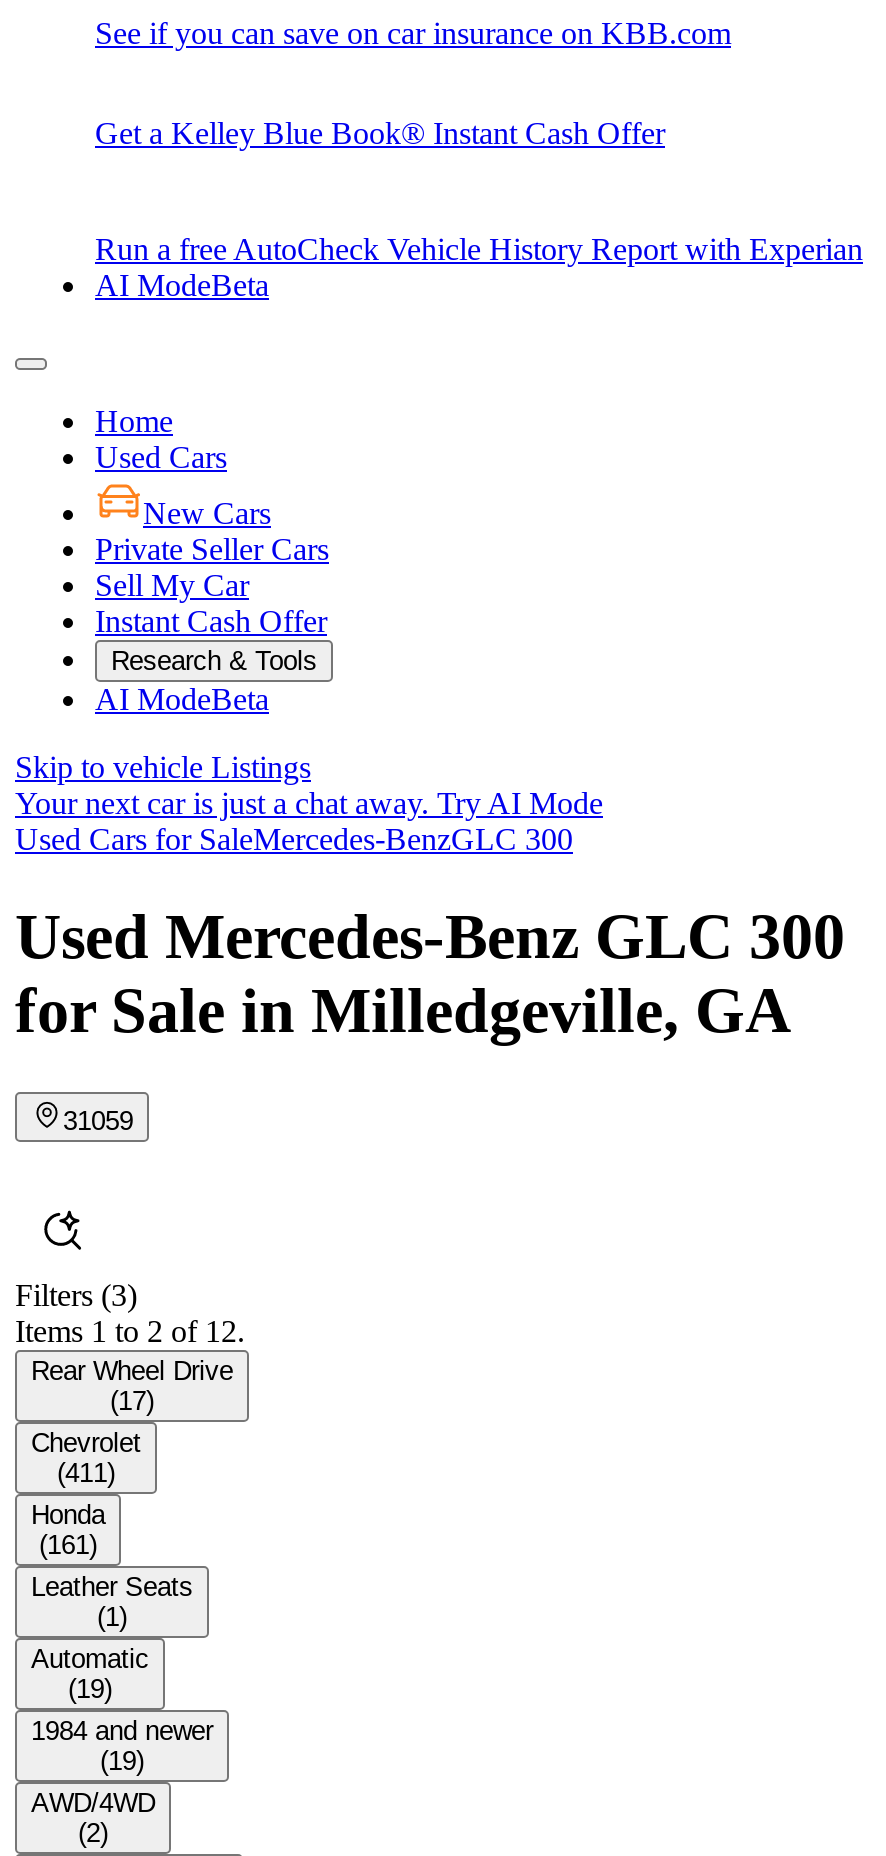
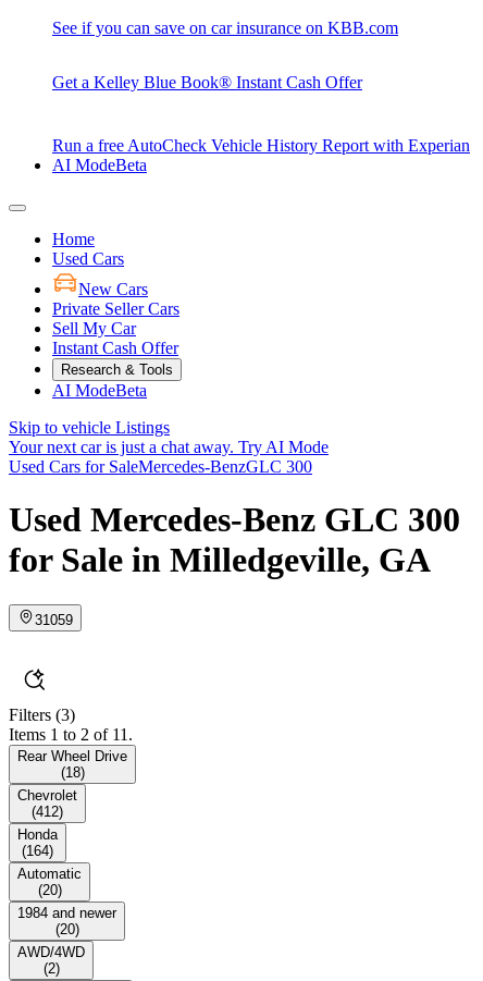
[15,1314,245,1348] Items 1 to 2 of 12. -> [9,725,133,744] Items 1 to 2 of 11.
[110,1386,154,1416] (17) -> [60,764,84,781] (18)
[57,1458,115,1488] (411) -> [32,803,63,820] (412)
[31,1530,193,1632] (161) | Leather Seats | (1) -> [22,843,53,859] (164)
[68,1674,112,1704] (19) -> [38,882,61,898] (20)
[100,1746,144,1776] (19) -> [55,921,79,937] (20)

